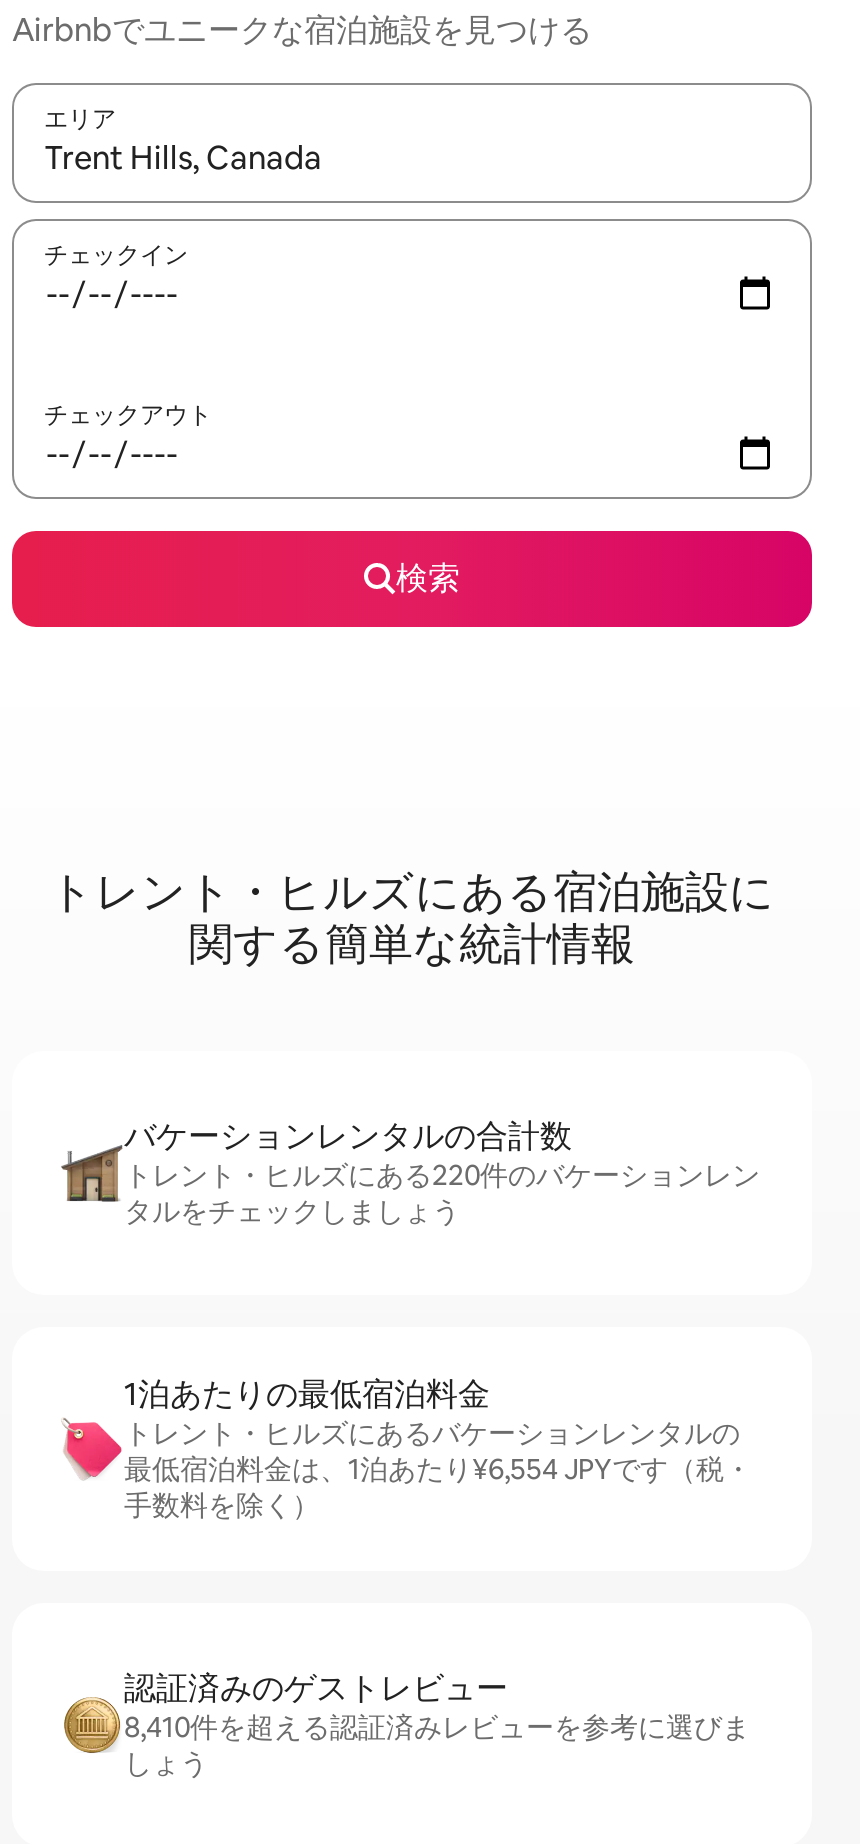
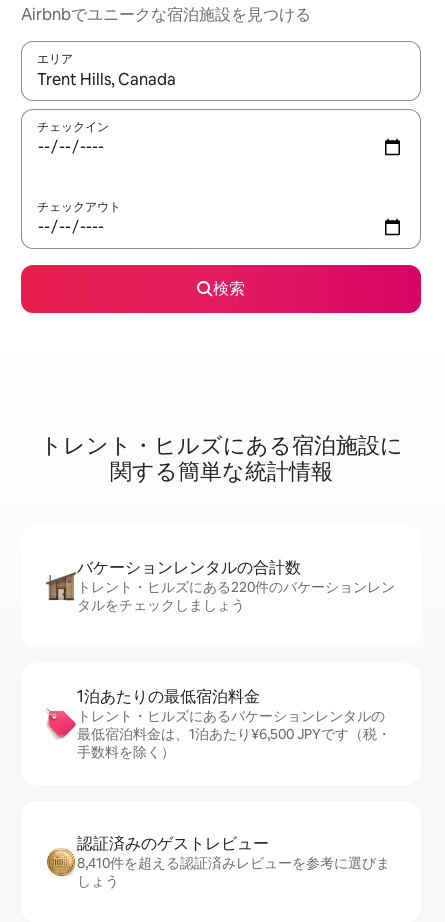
[124,1450,752,1486] 最低宿泊料金は、1泊あたり¥6,554 JPYです（税・ -> [77,725,391,743] 最低宿泊料金は、1泊あたり¥6,500 JPYです（税・

